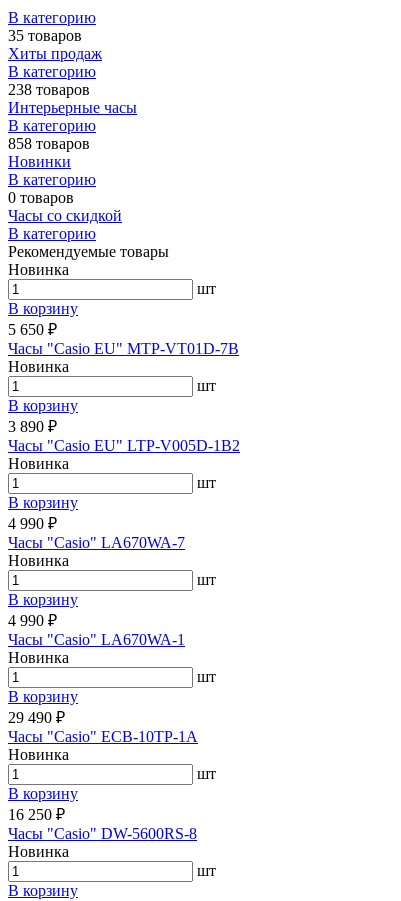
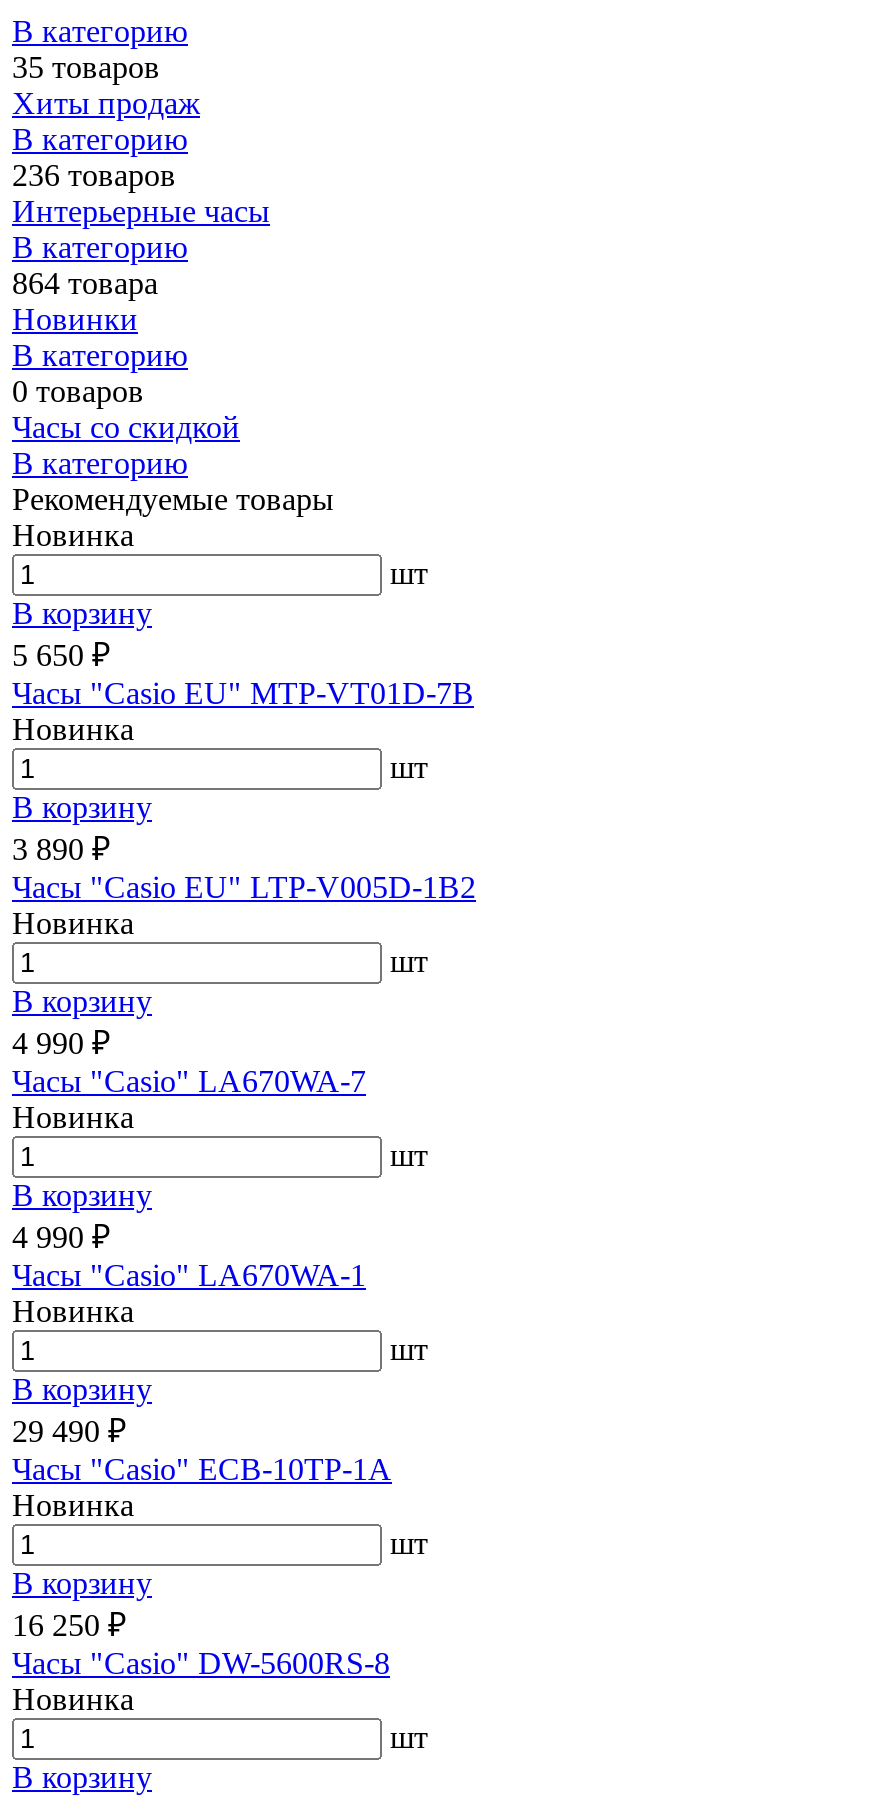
[8,81,90,98] 238 товаров -> [12,158,176,192] 236 товаров
[8,135,90,152] 858 товаров -> [12,266,158,300] 864 товара

